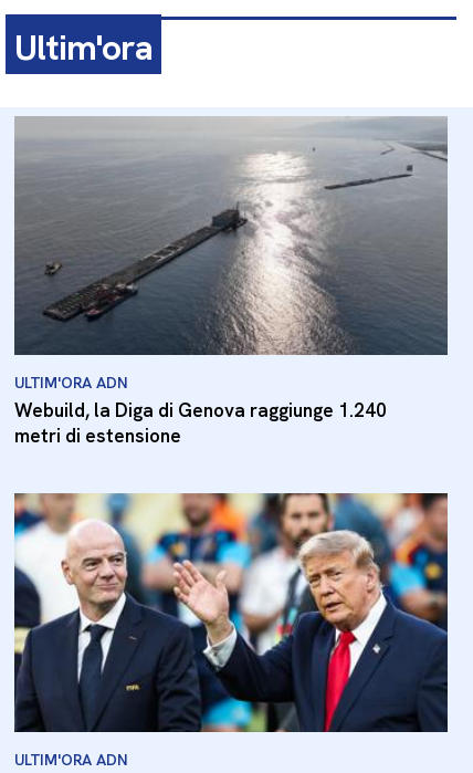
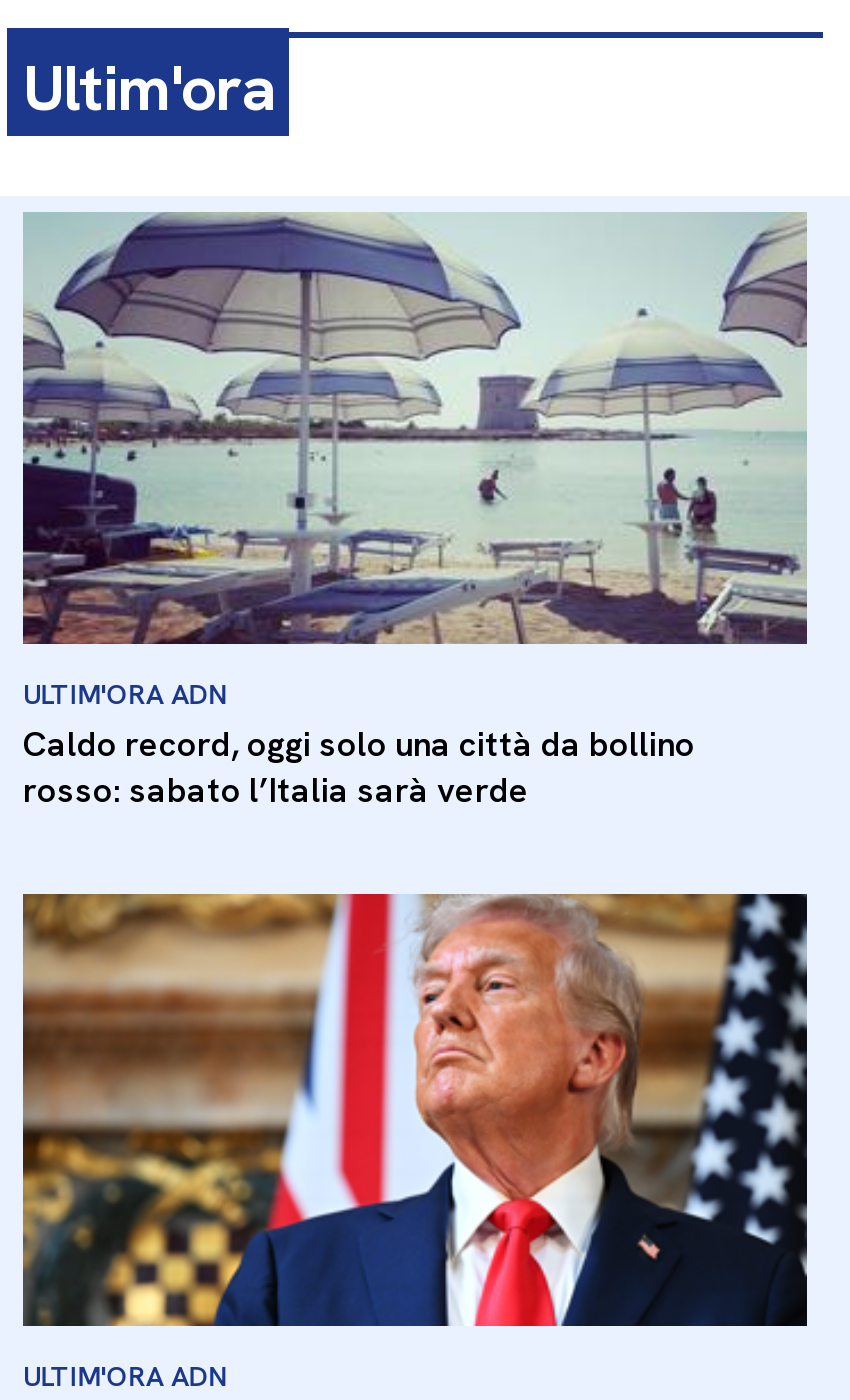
[14,118,448,448] [image] | Webuild, la Diga di Genova raggiunge 1.240 | metri di estensione -> [21,214,807,812] [image] | Caldo record, oggi solo una città da bollino | rosso: sabato l’Italia sarà verde
[13,492,449,733] [image] -> [21,892,809,1328] [image]

